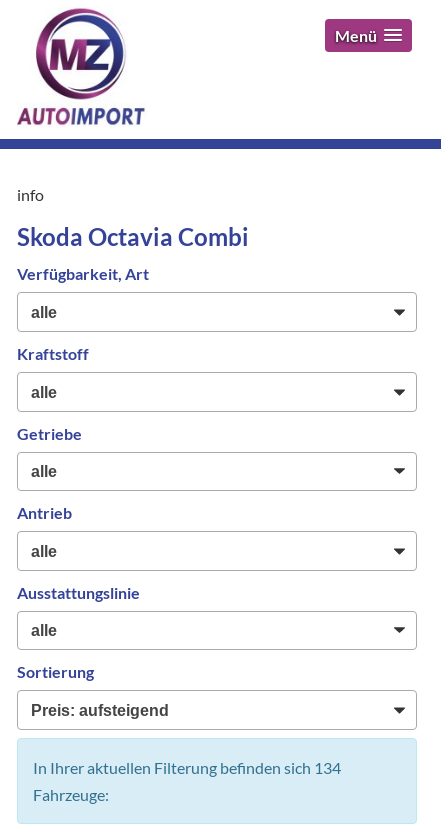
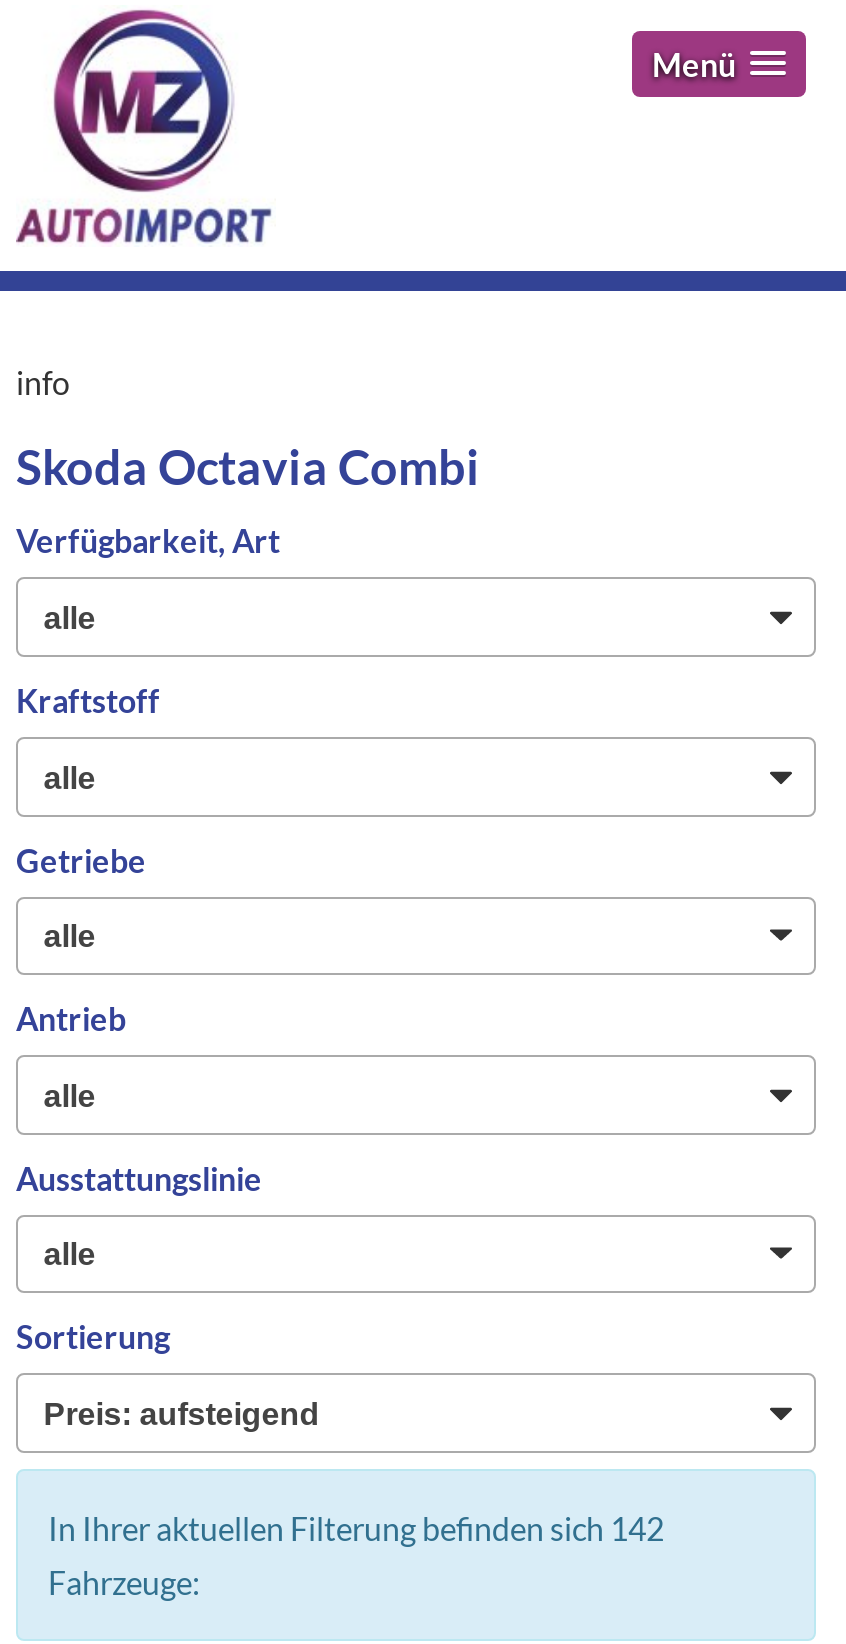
[33,758,341,777] In Ihrer aktuellen Filterung befinden sich 134 -> [48,1509,664,1547] In Ihrer aktuellen Filterung befinden sich 142

